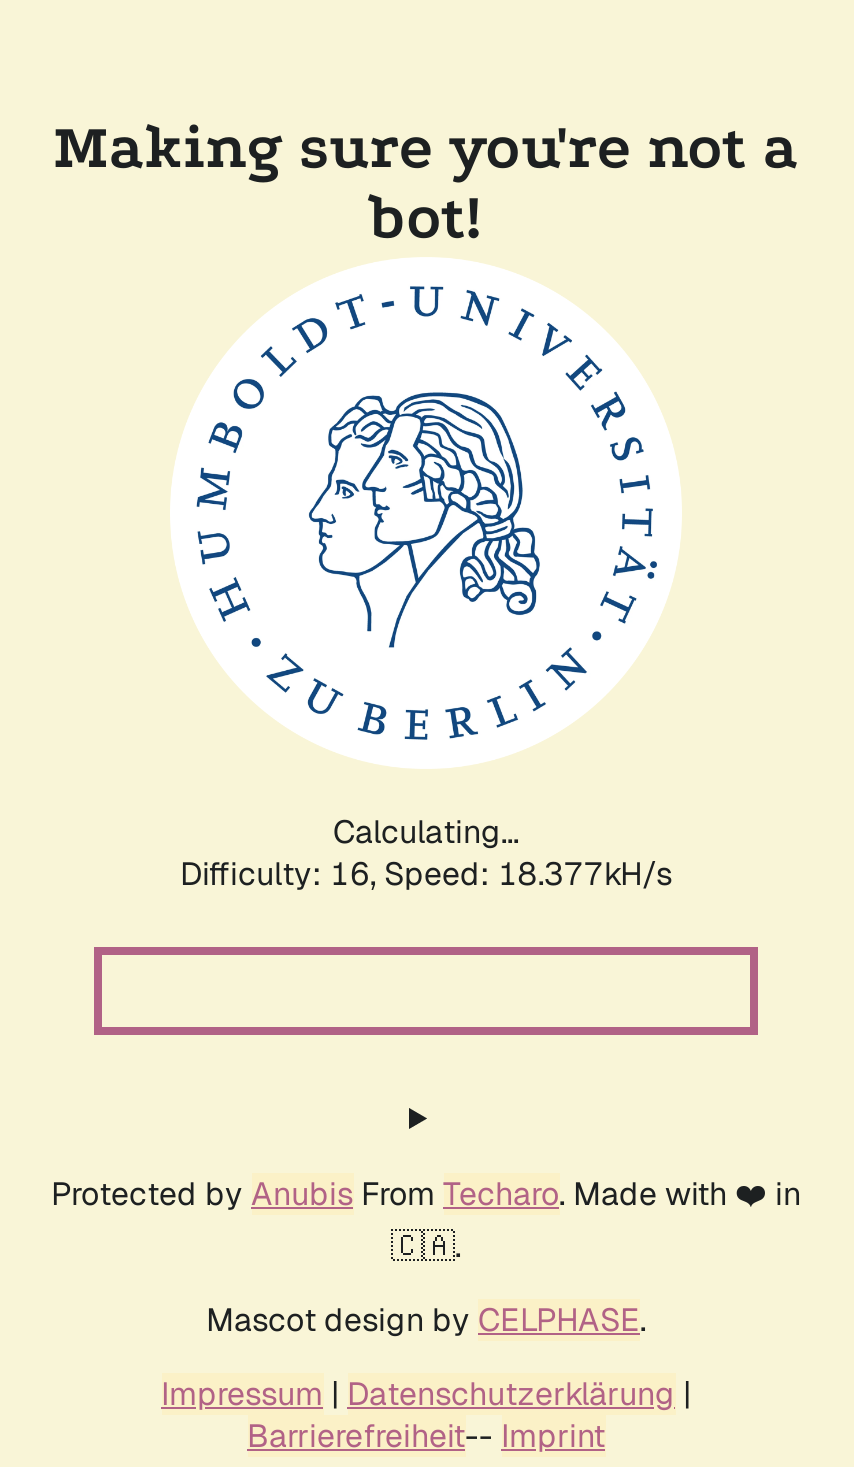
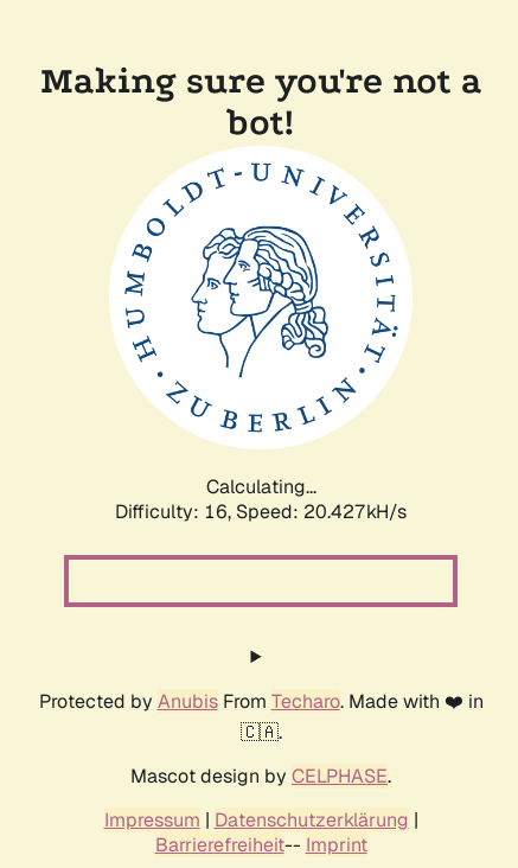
[180,853,672,895] Difficulty: 16, Speed: 18.377kH/s -> [115,499,407,524] Difficulty: 16, Speed: 20.427kH/s

